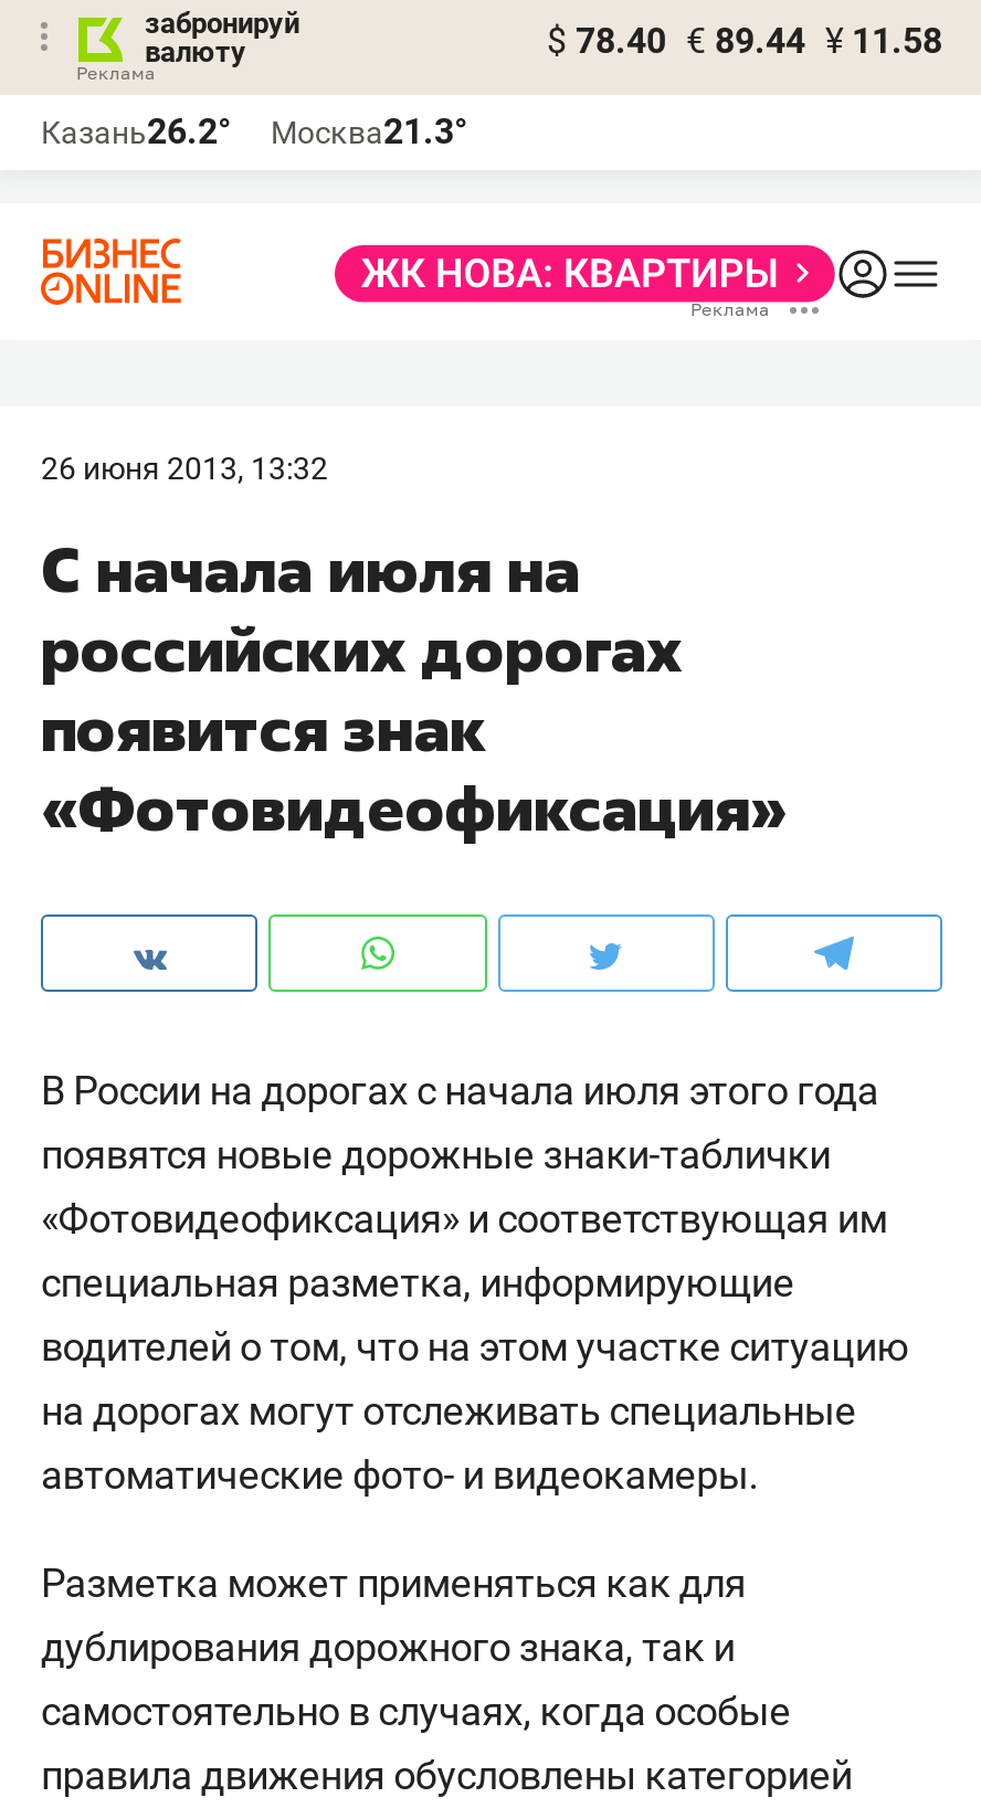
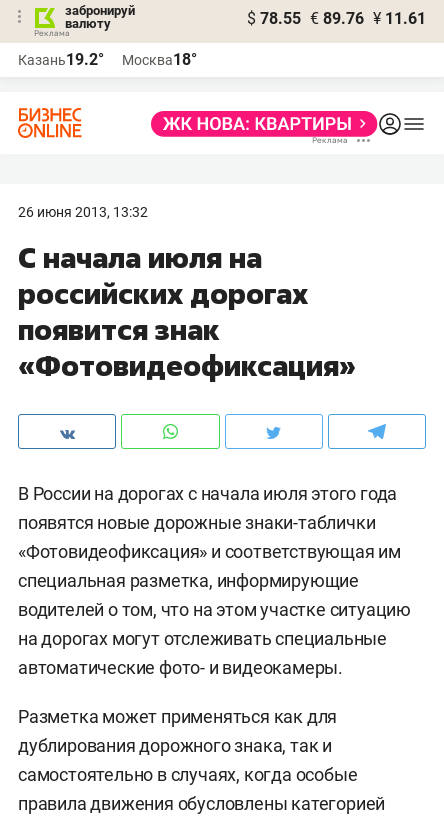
[547,20,942,62] $ 78.40 € 89.44 ¥ 11.58 -> [247,9,426,28] $ 78.55 € 89.76 ¥ 11.61
[41,110,231,152] Казань26.2° -> [18,50,104,69] Казань19.2°
[271,110,467,152] Москва21.3° -> [122,50,197,69] Москва18°

